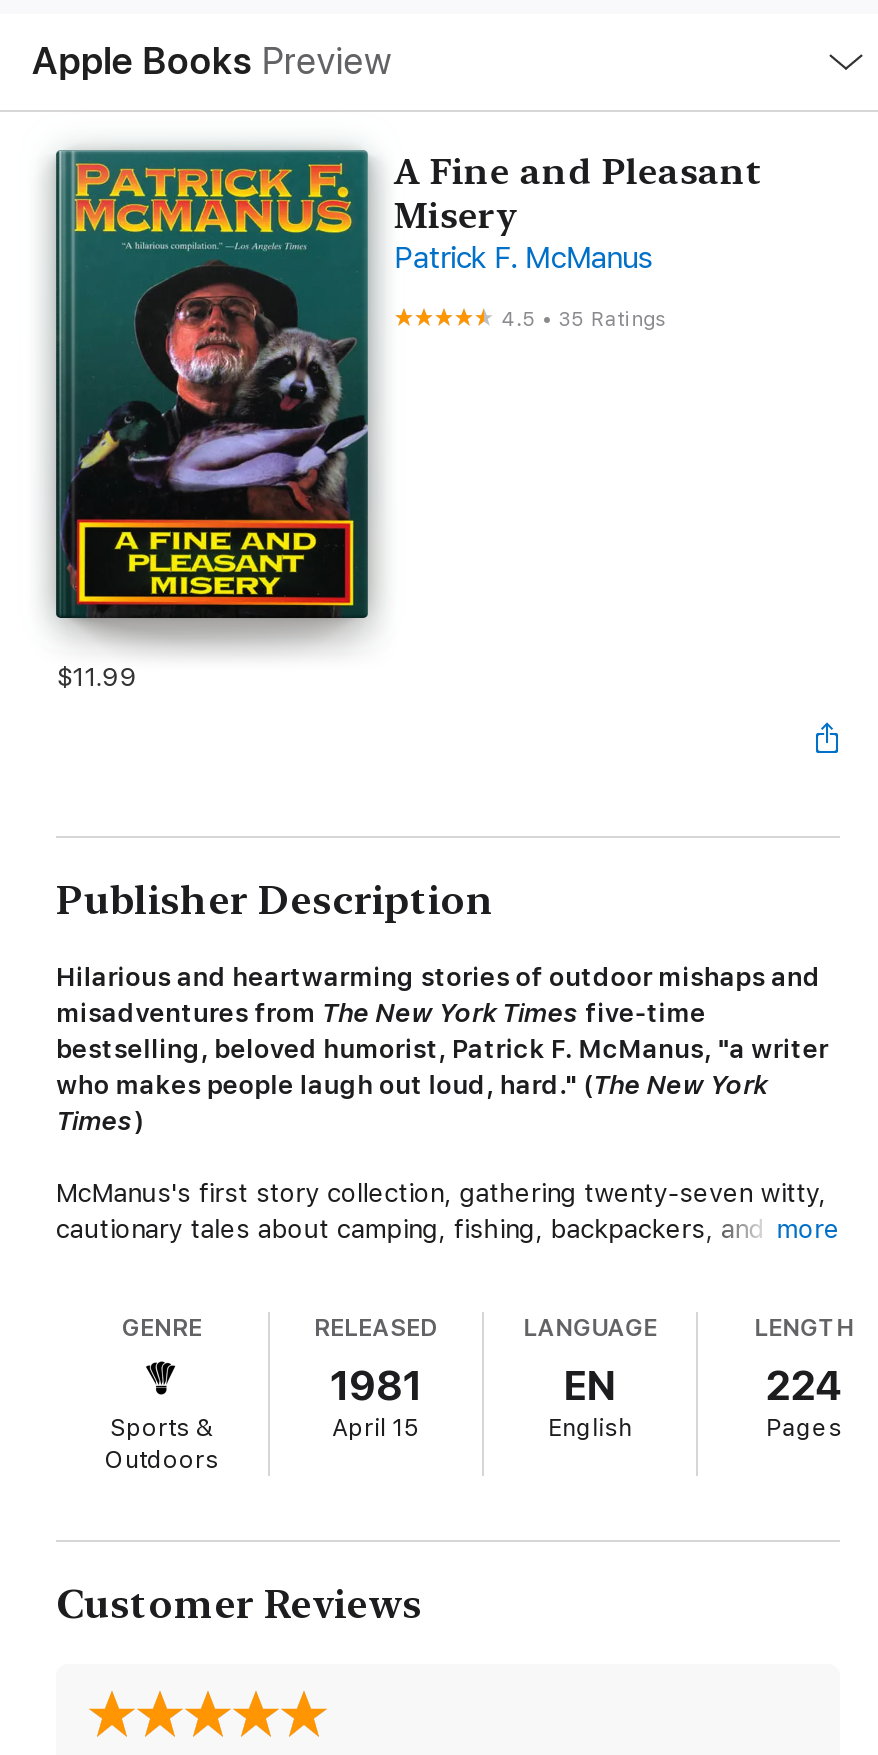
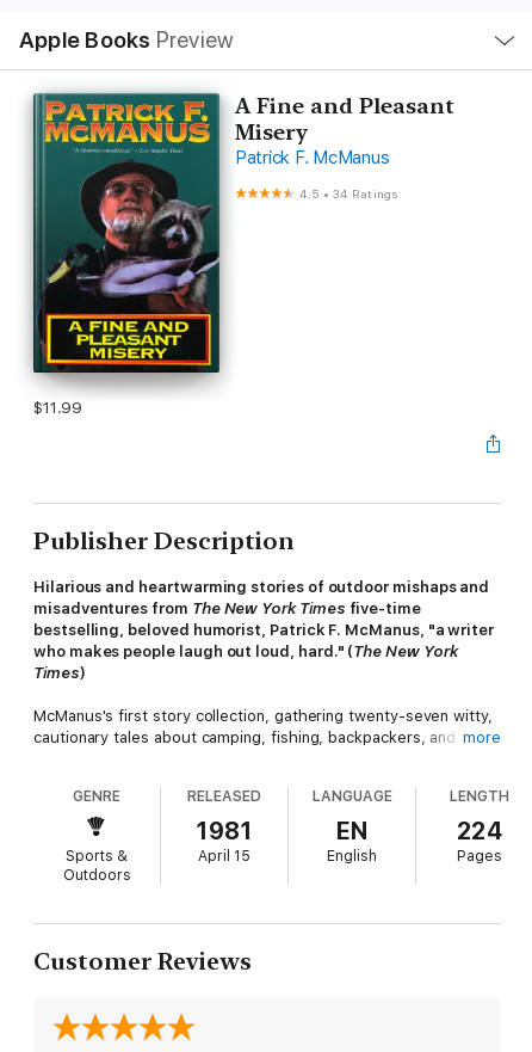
[502,306,668,330] 4.5 • 35 Ratings -> [299,186,398,201] 4.5 • 34 Ratings

